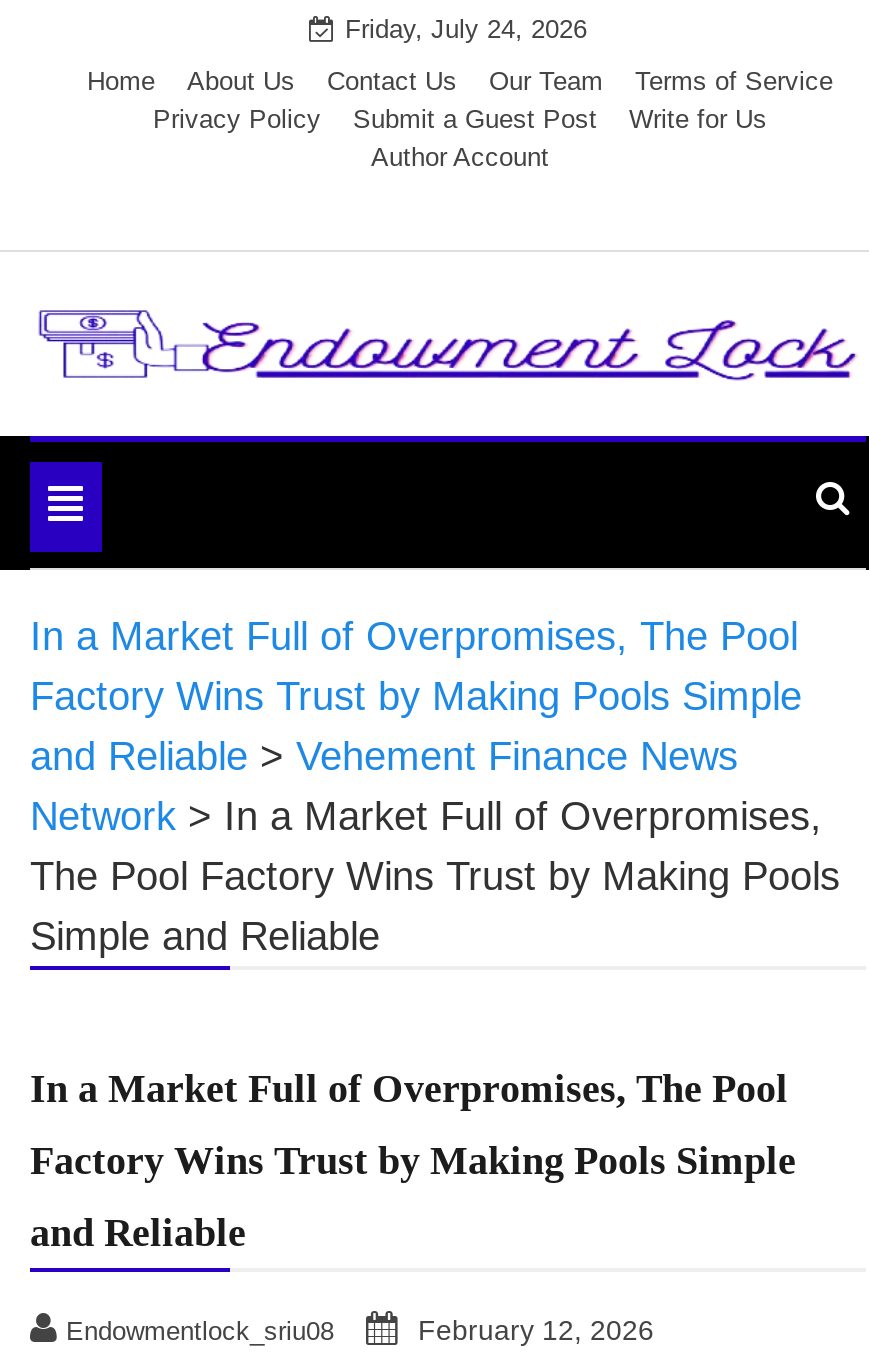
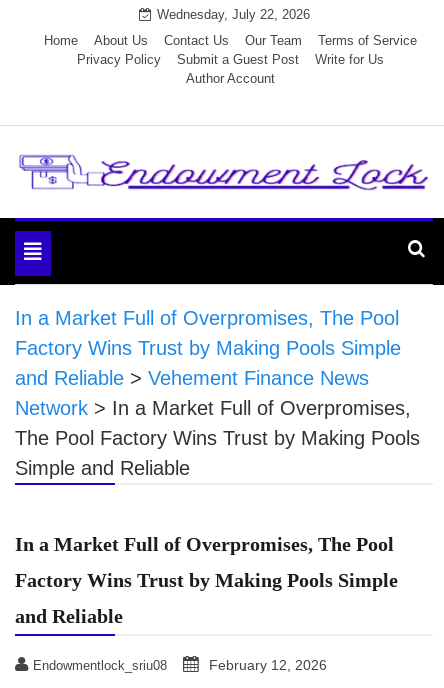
[345,14,587,44] Friday, July 24, 2026 -> [156,7,309,22] Wednesday, July 22, 2026

